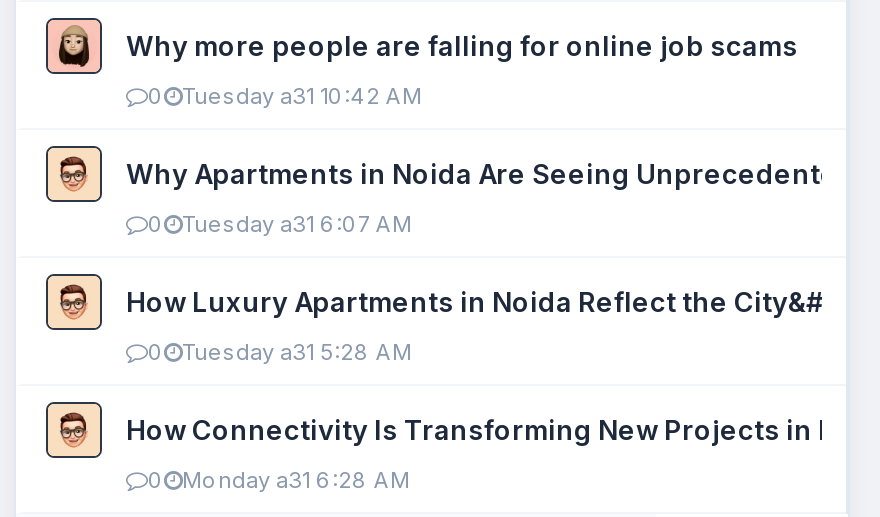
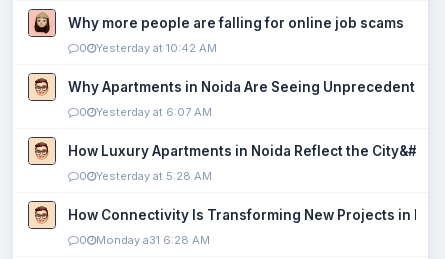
[182,82,422,110] Tuesday a31 10:42 AM -> [96,41,217,55] Yesterday at 10:42 AM
[182,210,412,238] Tuesday a31 6:07 AM -> [96,105,212,119] Yesterday at 6:07 AM
[182,338,412,366] Tuesday a31 5:28 AM -> [96,169,212,183] Yesterday at 5:28 AM

